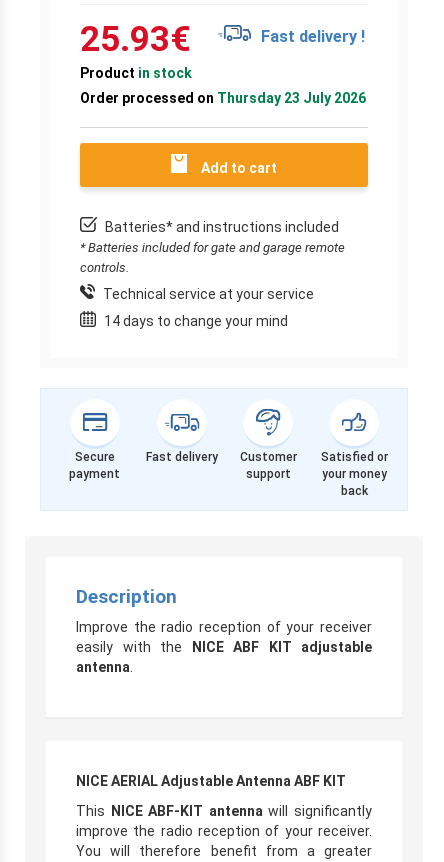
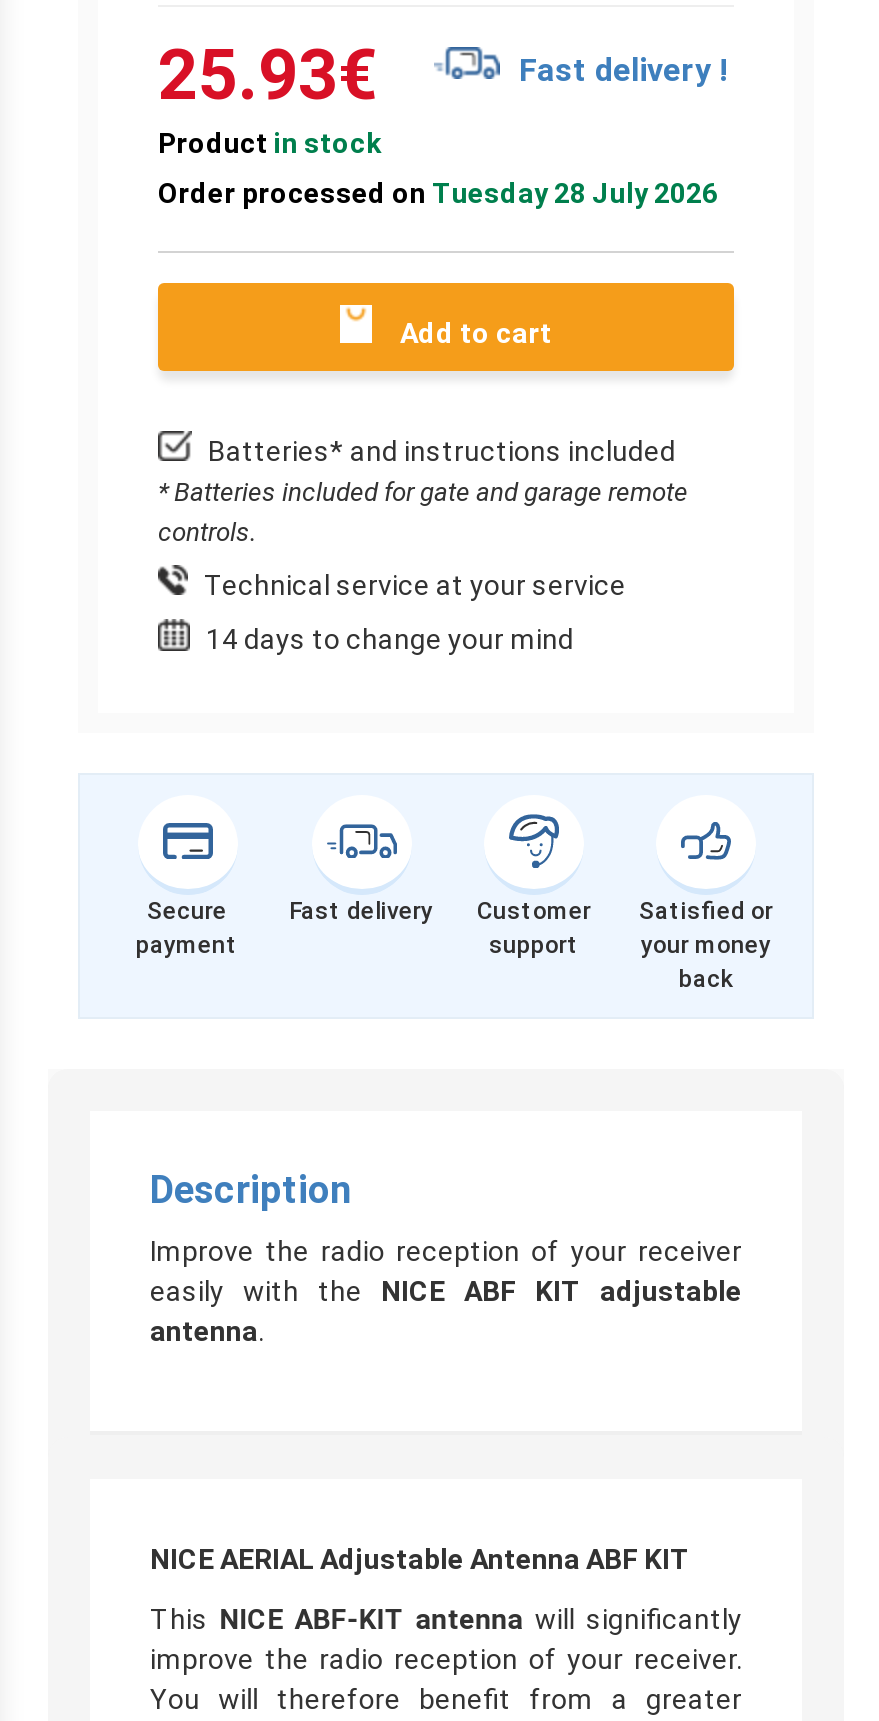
[80,90,366,106] Order processed on Thursday 23 July 2026 -> [158,176,718,208] Order processed on Tuesday 28 July 2026

